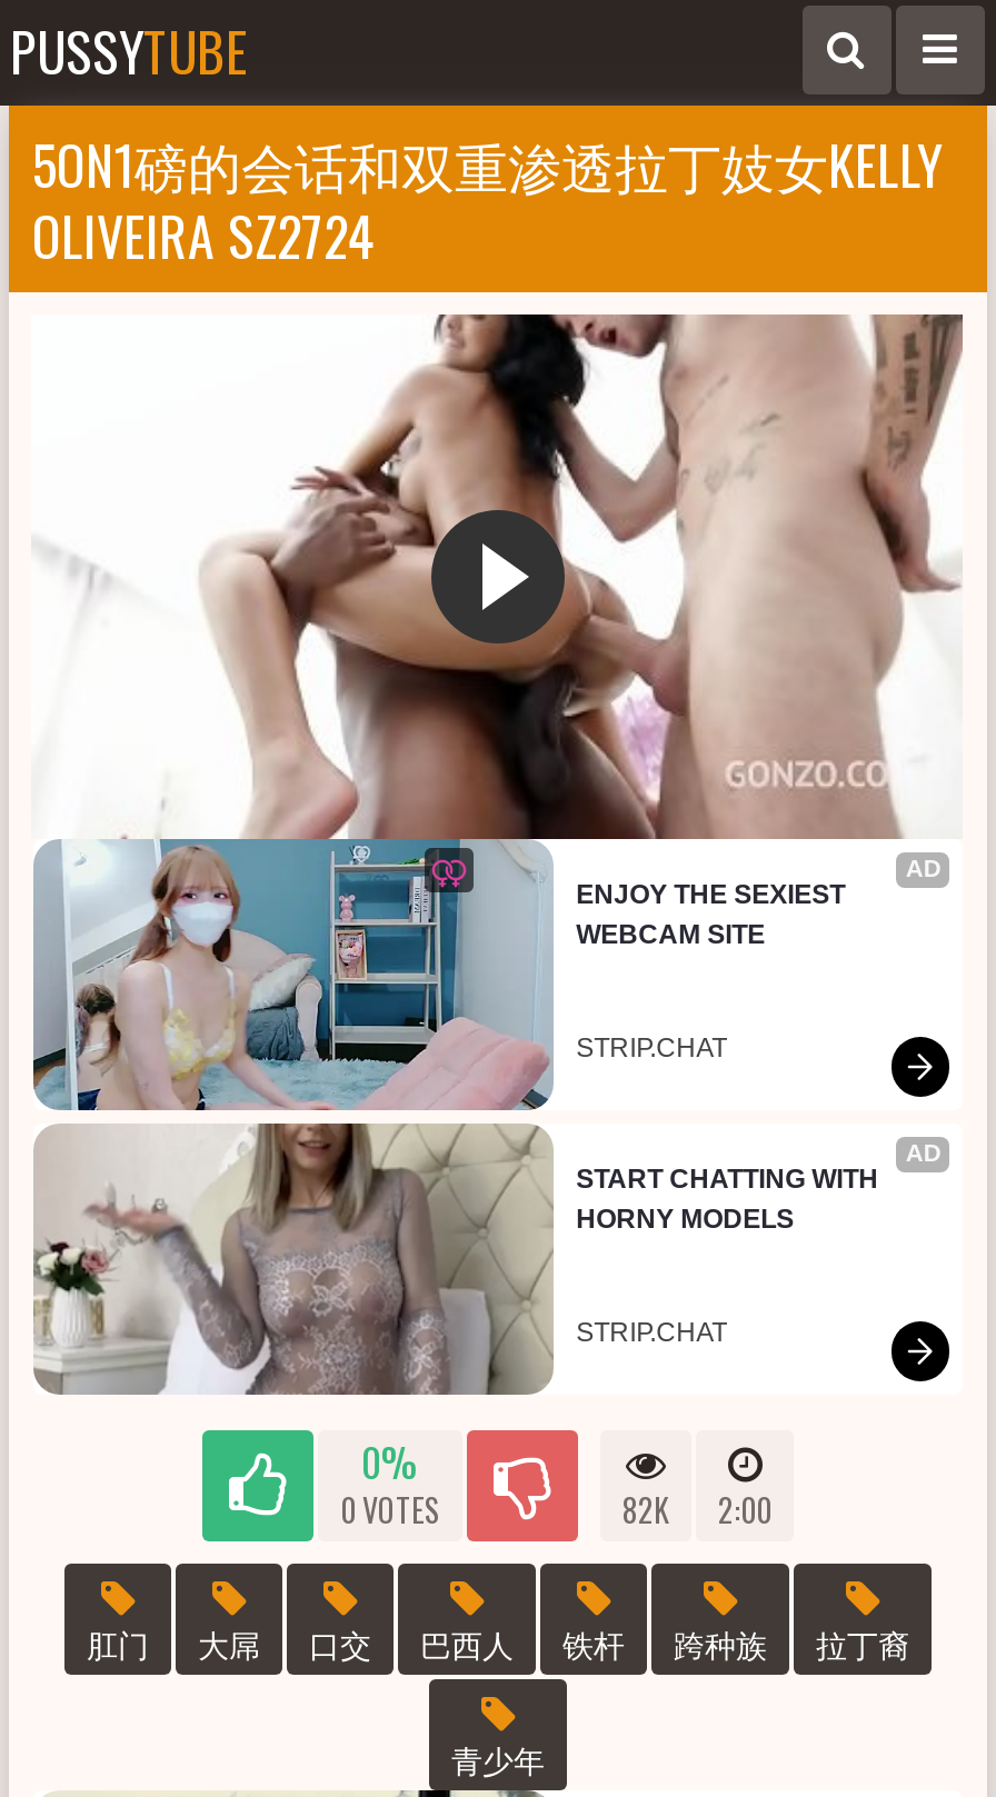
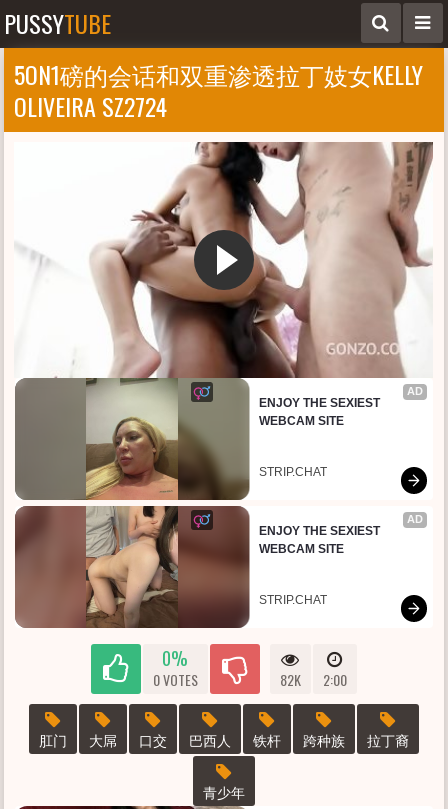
[33,837,878,1395] [image] | START CHATTING WITH | HORNY MODELS -> [15,377,380,629] [image] | ENJOY THE SEXIEST | WEBCAM SITE

